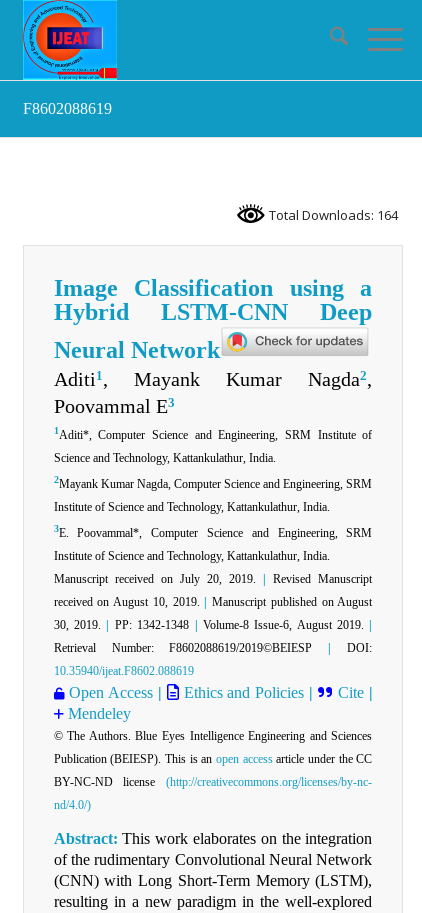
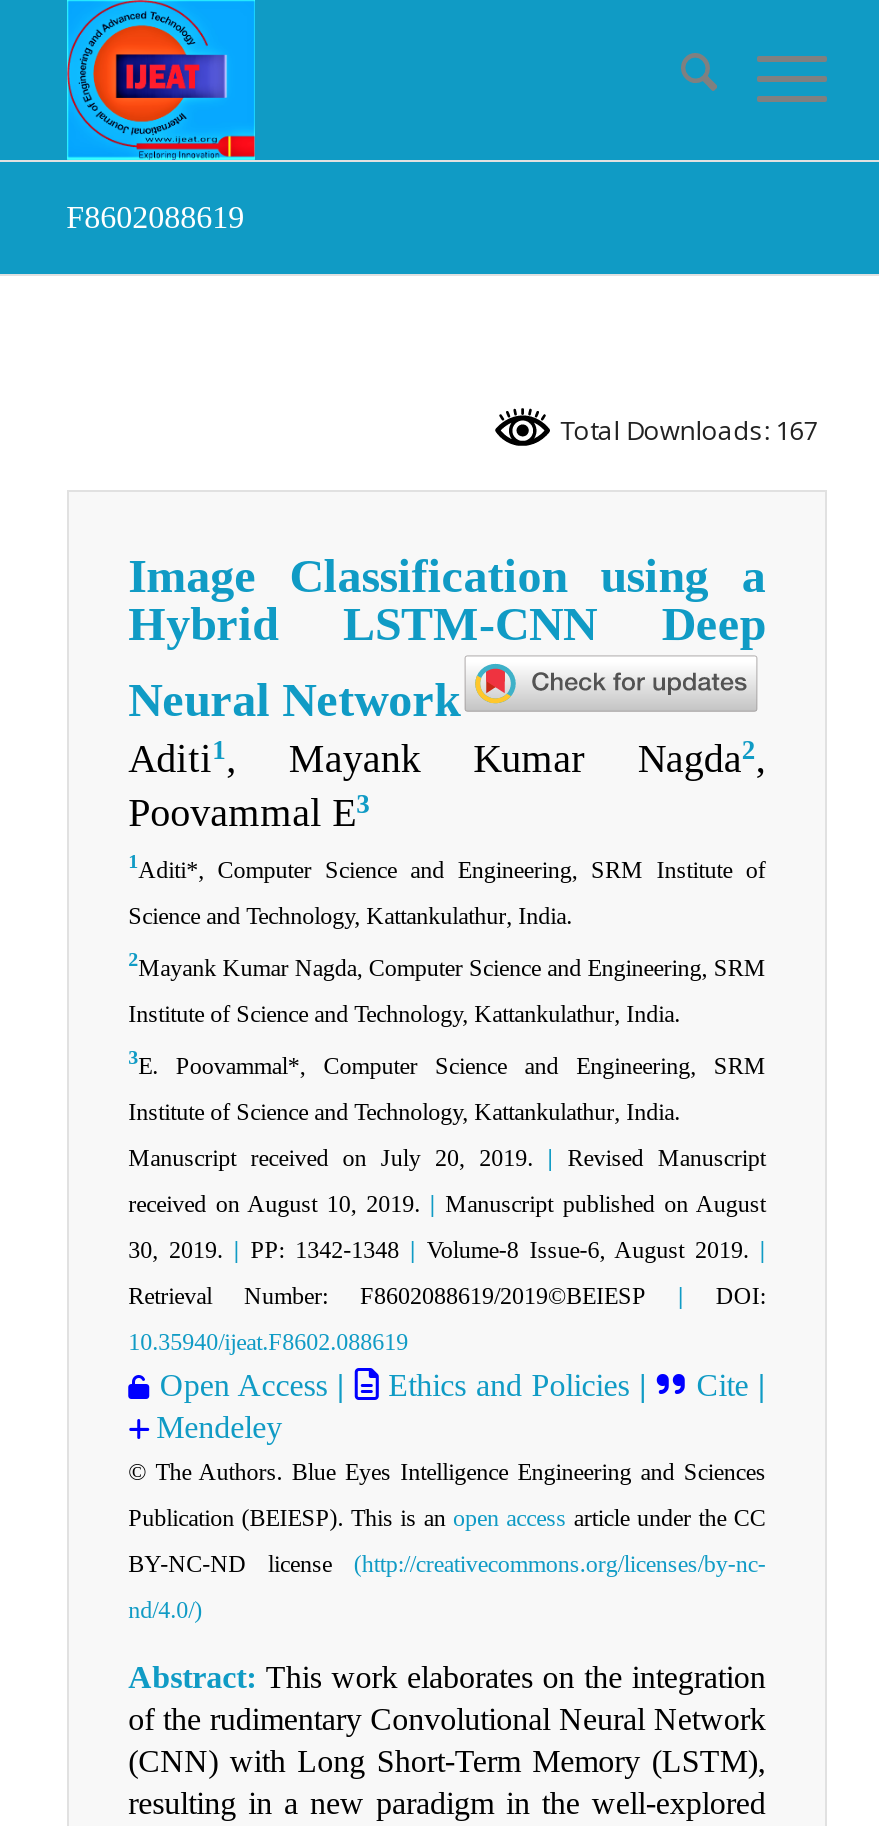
[266,206,398,224] Total Downloads: 164 -> [554,412,818,448] Total Downloads: 167

